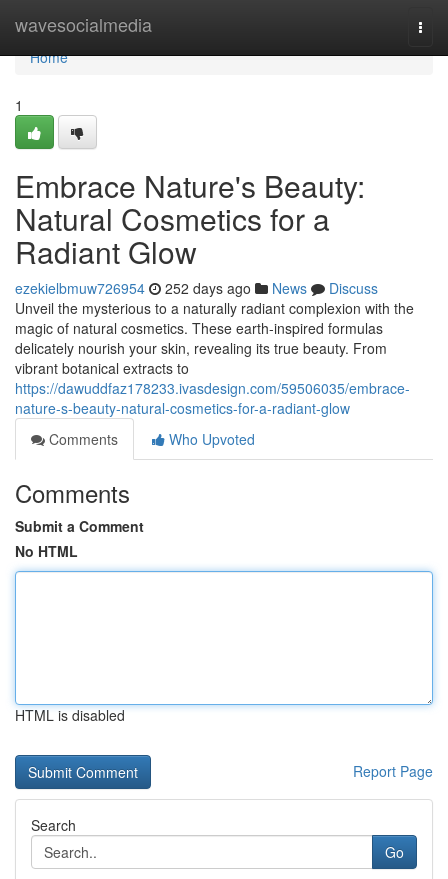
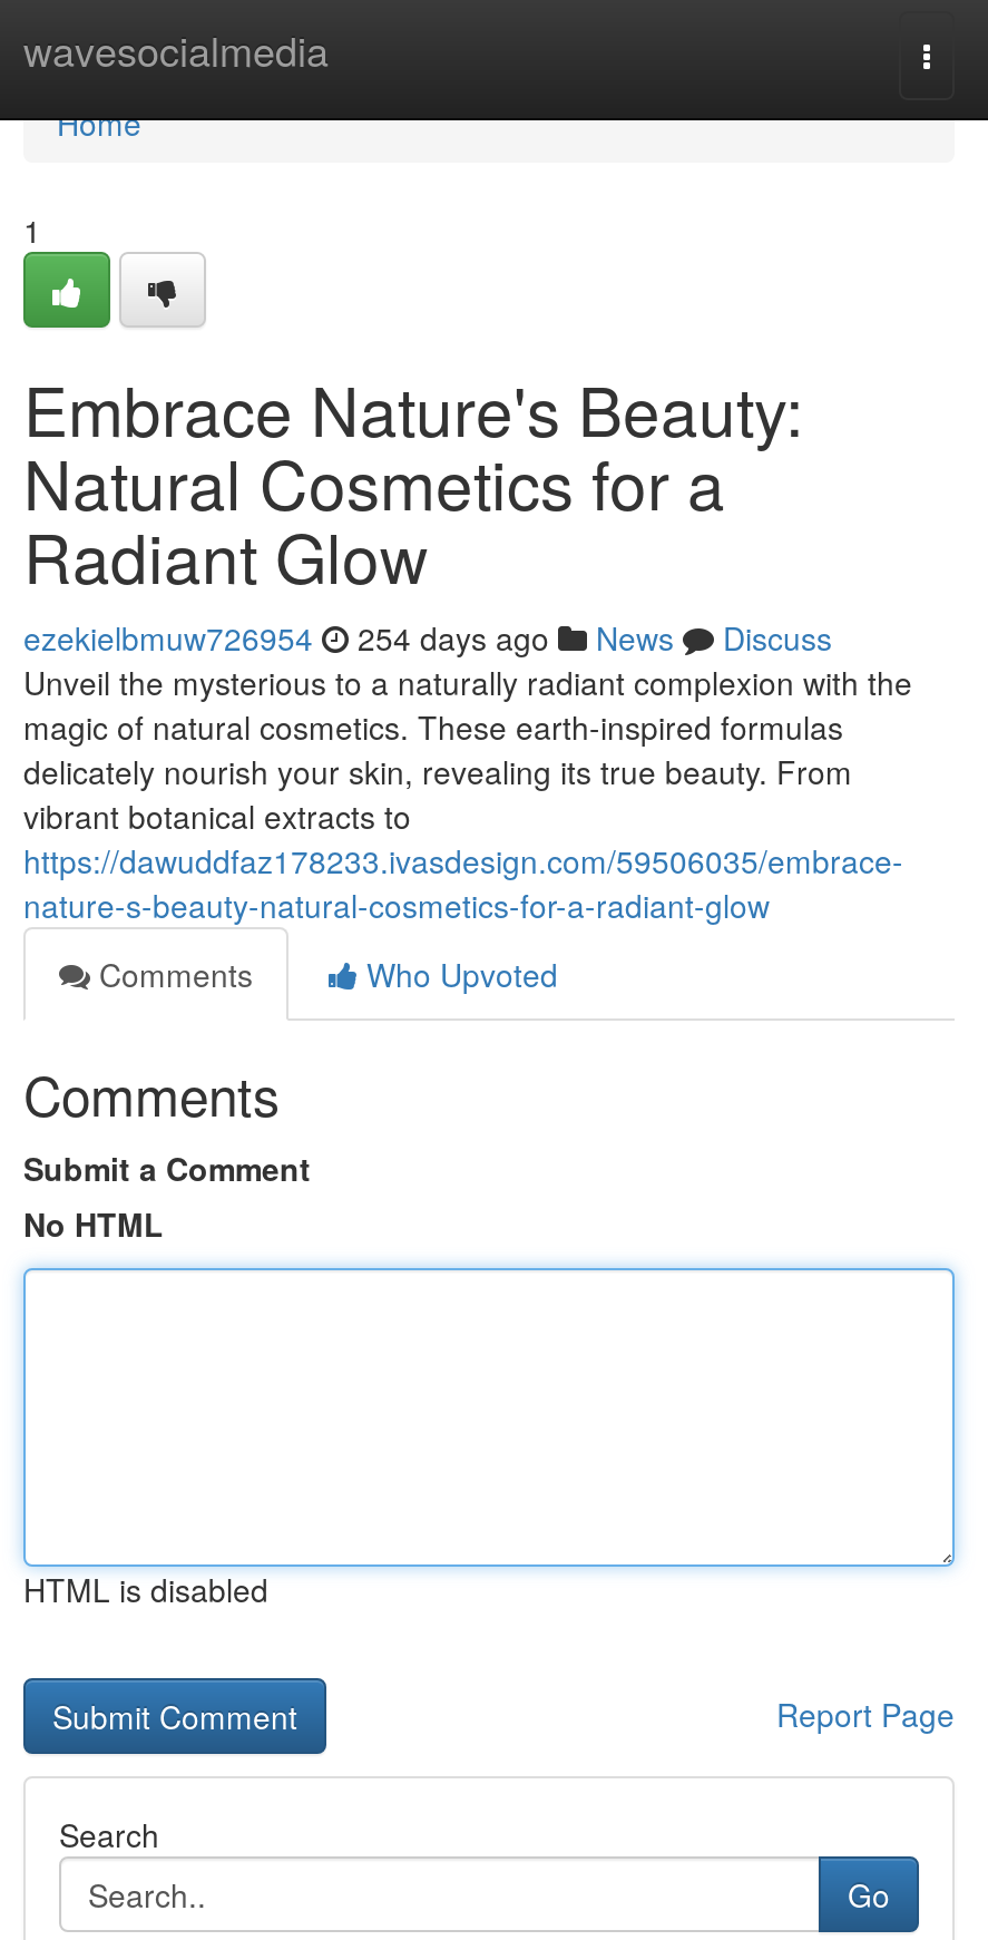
[15,278,378,298] ezekielbmuw726954 252 days ago News Discuss -> [23,615,832,660] ezekielbmuw726954 254 days ago News Discuss

